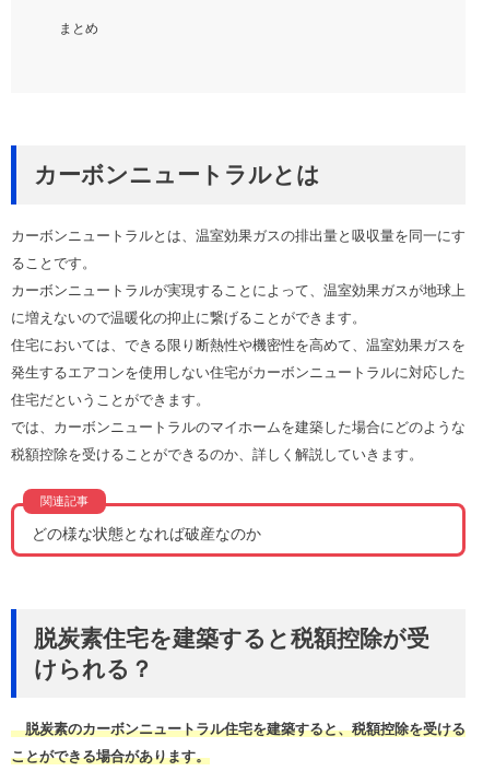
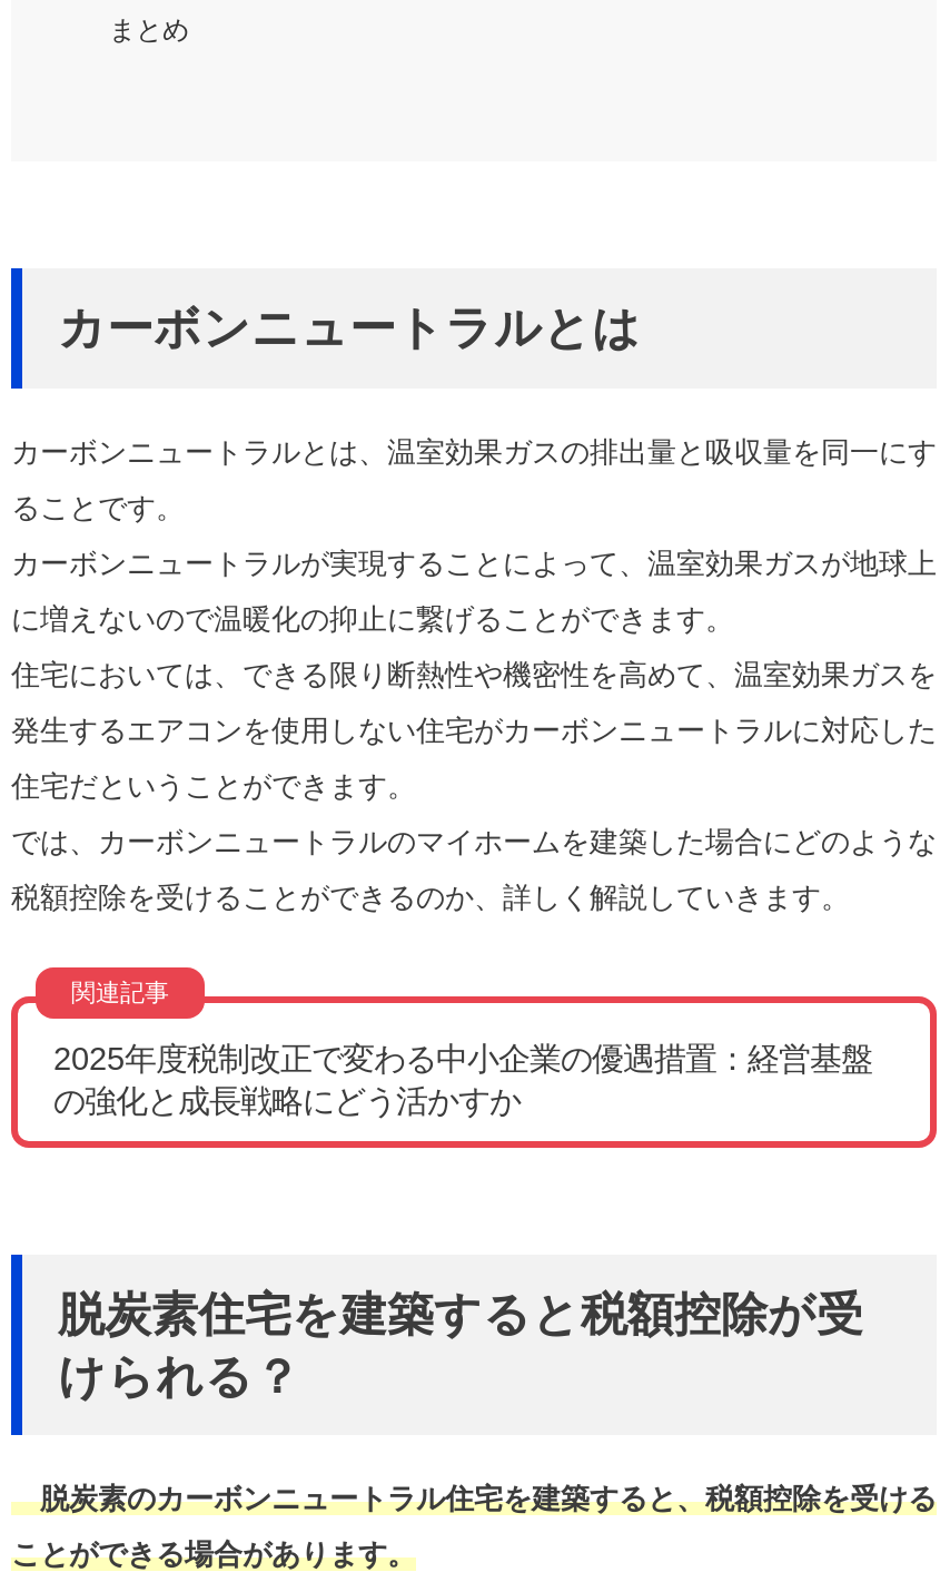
[32,525,261,542] どの様な状態となれば破産なのか -> [53,1040,872,1118] 2025年度税制改正で変わる中小企業の優遇措置：経営基盤 | の強化と成長戦略にどう活かすか

